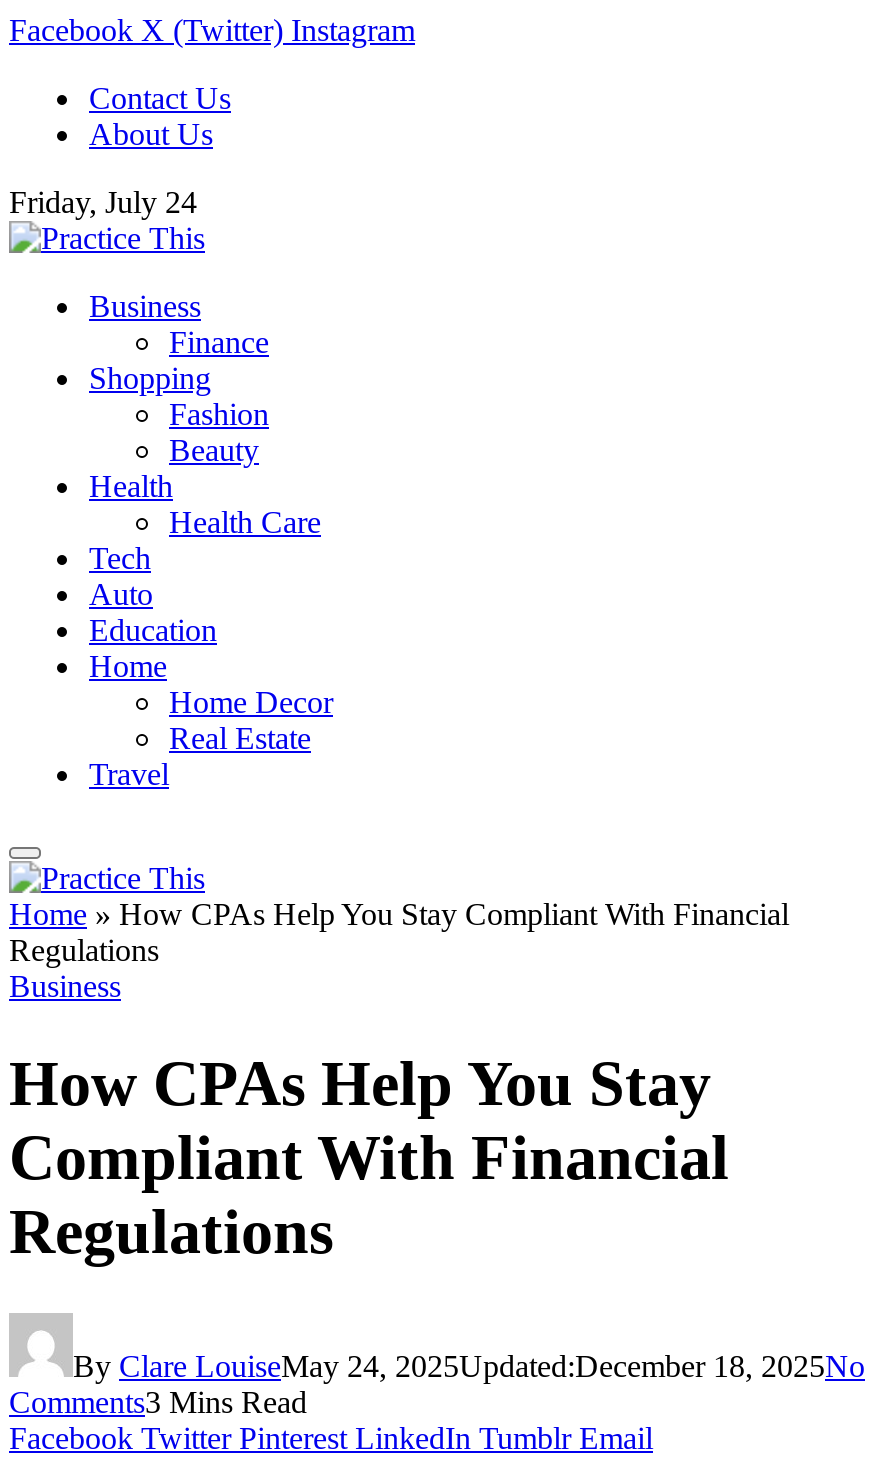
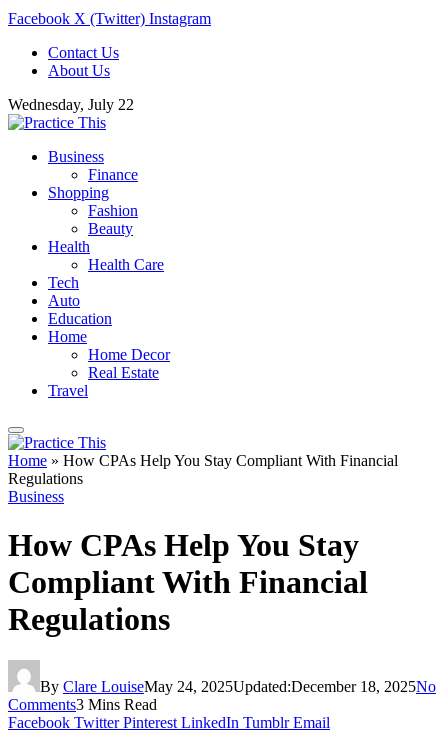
[9,185,197,219] Friday, July 24 -> [8,96,134,113] Wednesday, July 22

